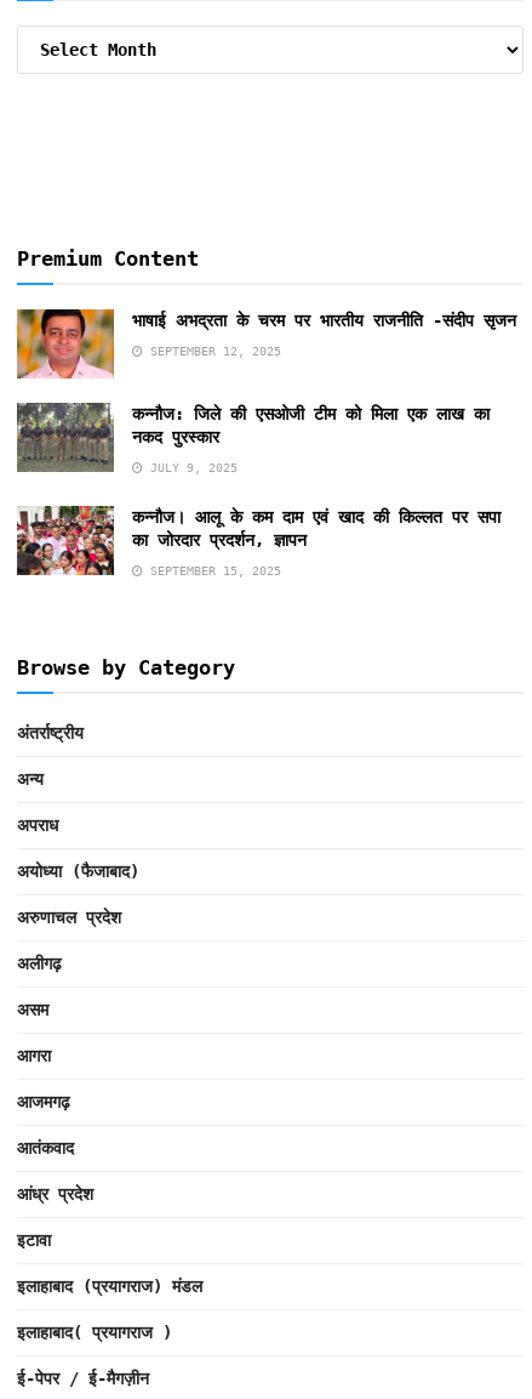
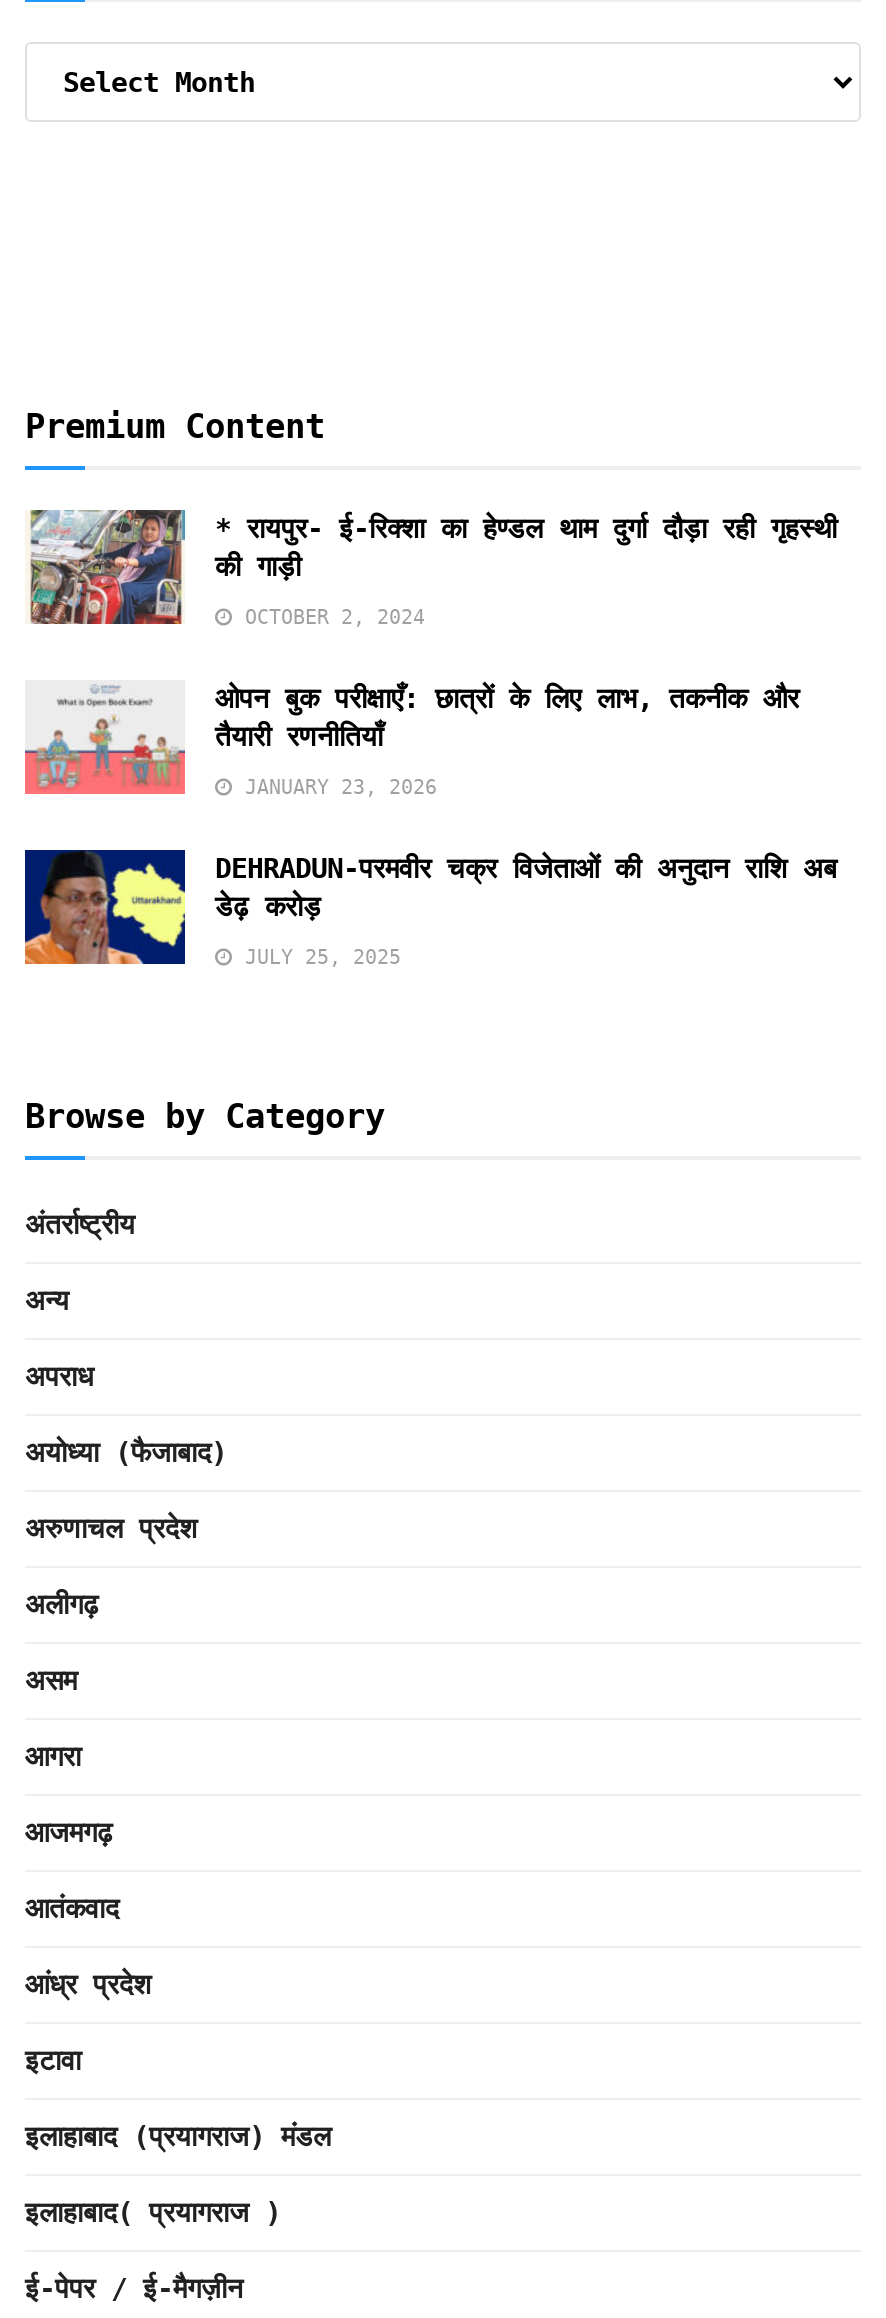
[16,308,516,380] [image] | भाषाई अभद्रता के चरम पर भारतीय राजनीति -संदीप सृजन -> [25,508,837,626] [image] | * रायपुर- ई-रिक्शा का हेण्डल थाम दुर्गा दौड़ा रही गृहस्थी | की गाड़ी
[143,345,281,358] SEPTEMBER 12, 2025 -> [233,606,425,628] OCTOBER 2, 2024
[16,402,490,473] [image] | कन्नौज: जिले की एसओजी टीम को मिला एक लाख का | नकद पुरस्कार -> [23,680,799,796] [image] | ओपन बुक परीक्षाएँ: छात्रों के लिए लाभ, तकनीक और | तैयारी रणनीतियाँ
[143,461,238,475] JULY 9, 2025 -> [233,776,437,798] JANUARY 23, 2026
[16,505,500,576] [image] | कन्नौज। आलू के कम दाम एवं खाद की किल्लत पर सपा | का जोरदार प्रदर्शन, ज्ञापन -> [23,848,837,966] [image] | DEHRADUN-परमवीर चक्र विजेताओं की अनुदान राशि अब | डेढ़ करोड़
[143,564,281,578] SEPTEMBER 15, 2025 -> [233,946,401,968] JULY 25, 2025

